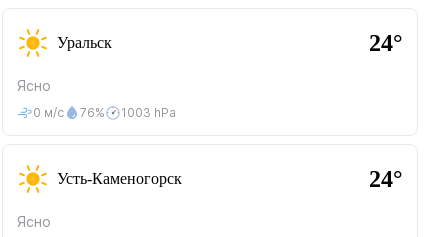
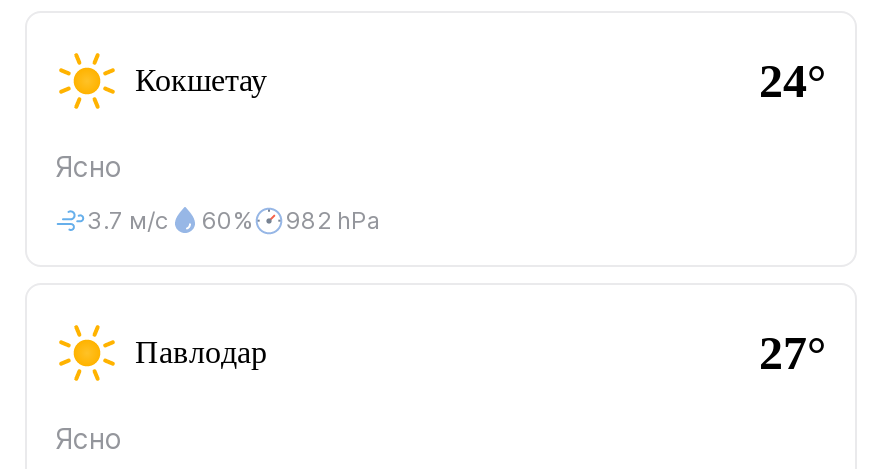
[57,34,112,51] Уральск -> [135,64,267,98] Кокшетау
[33,105,176,120] 0 м/с | 76% | 1003 hPa -> [87,204,381,234] 3.7 м/с | 60% | 982 hPa
[57,166,403,192] Усть-Каменогорск | 24° -> [135,328,827,380] Павлодар | 27°

